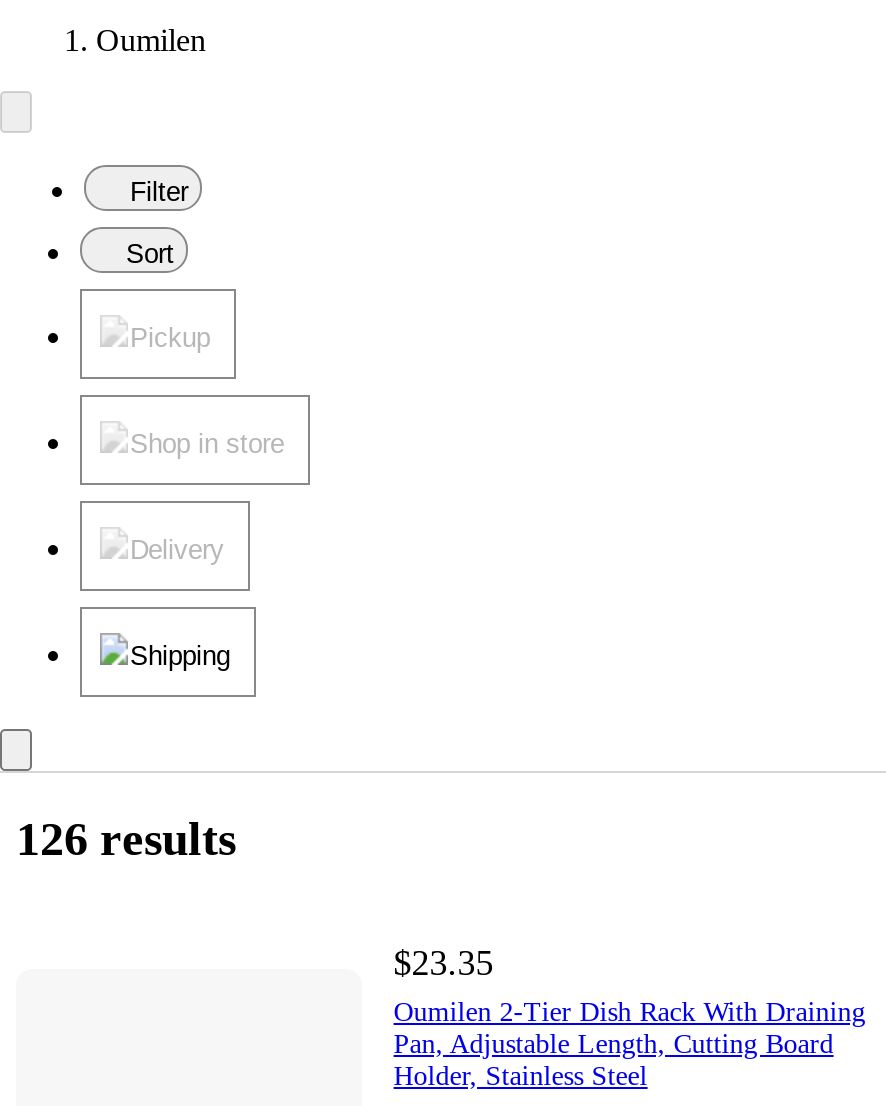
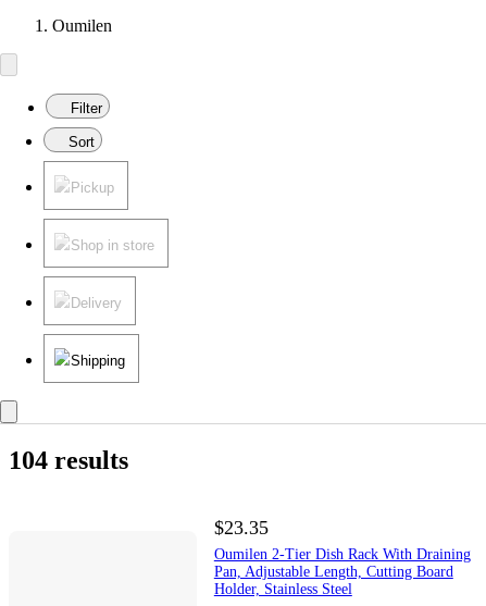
[16,814,236,866] 126 results -> [9,446,128,475] 104 results

